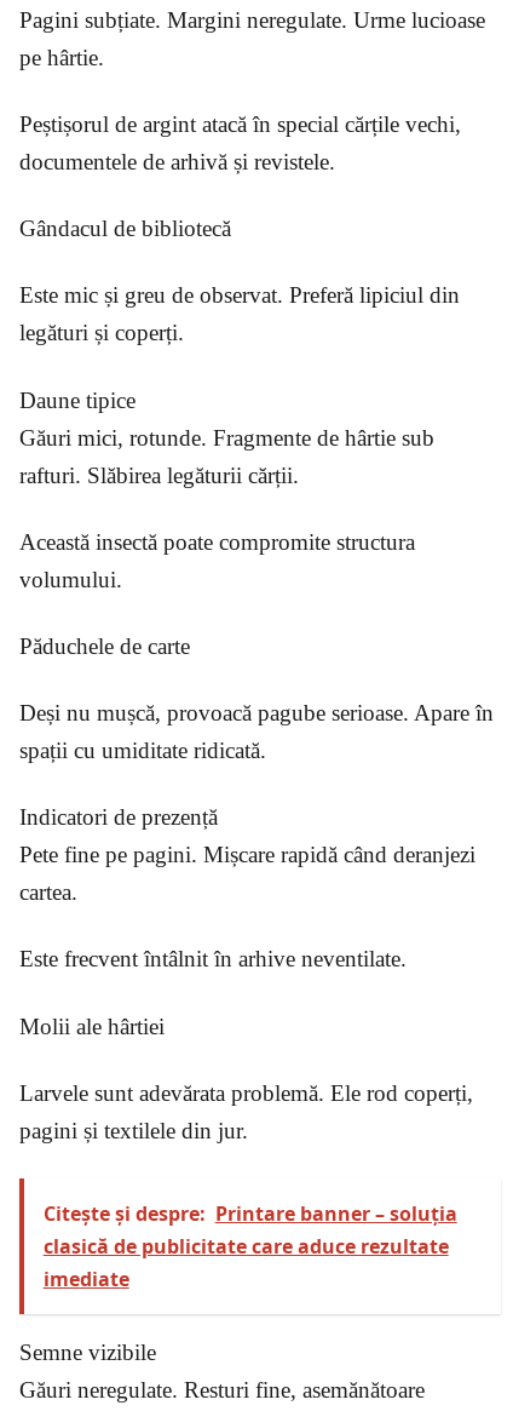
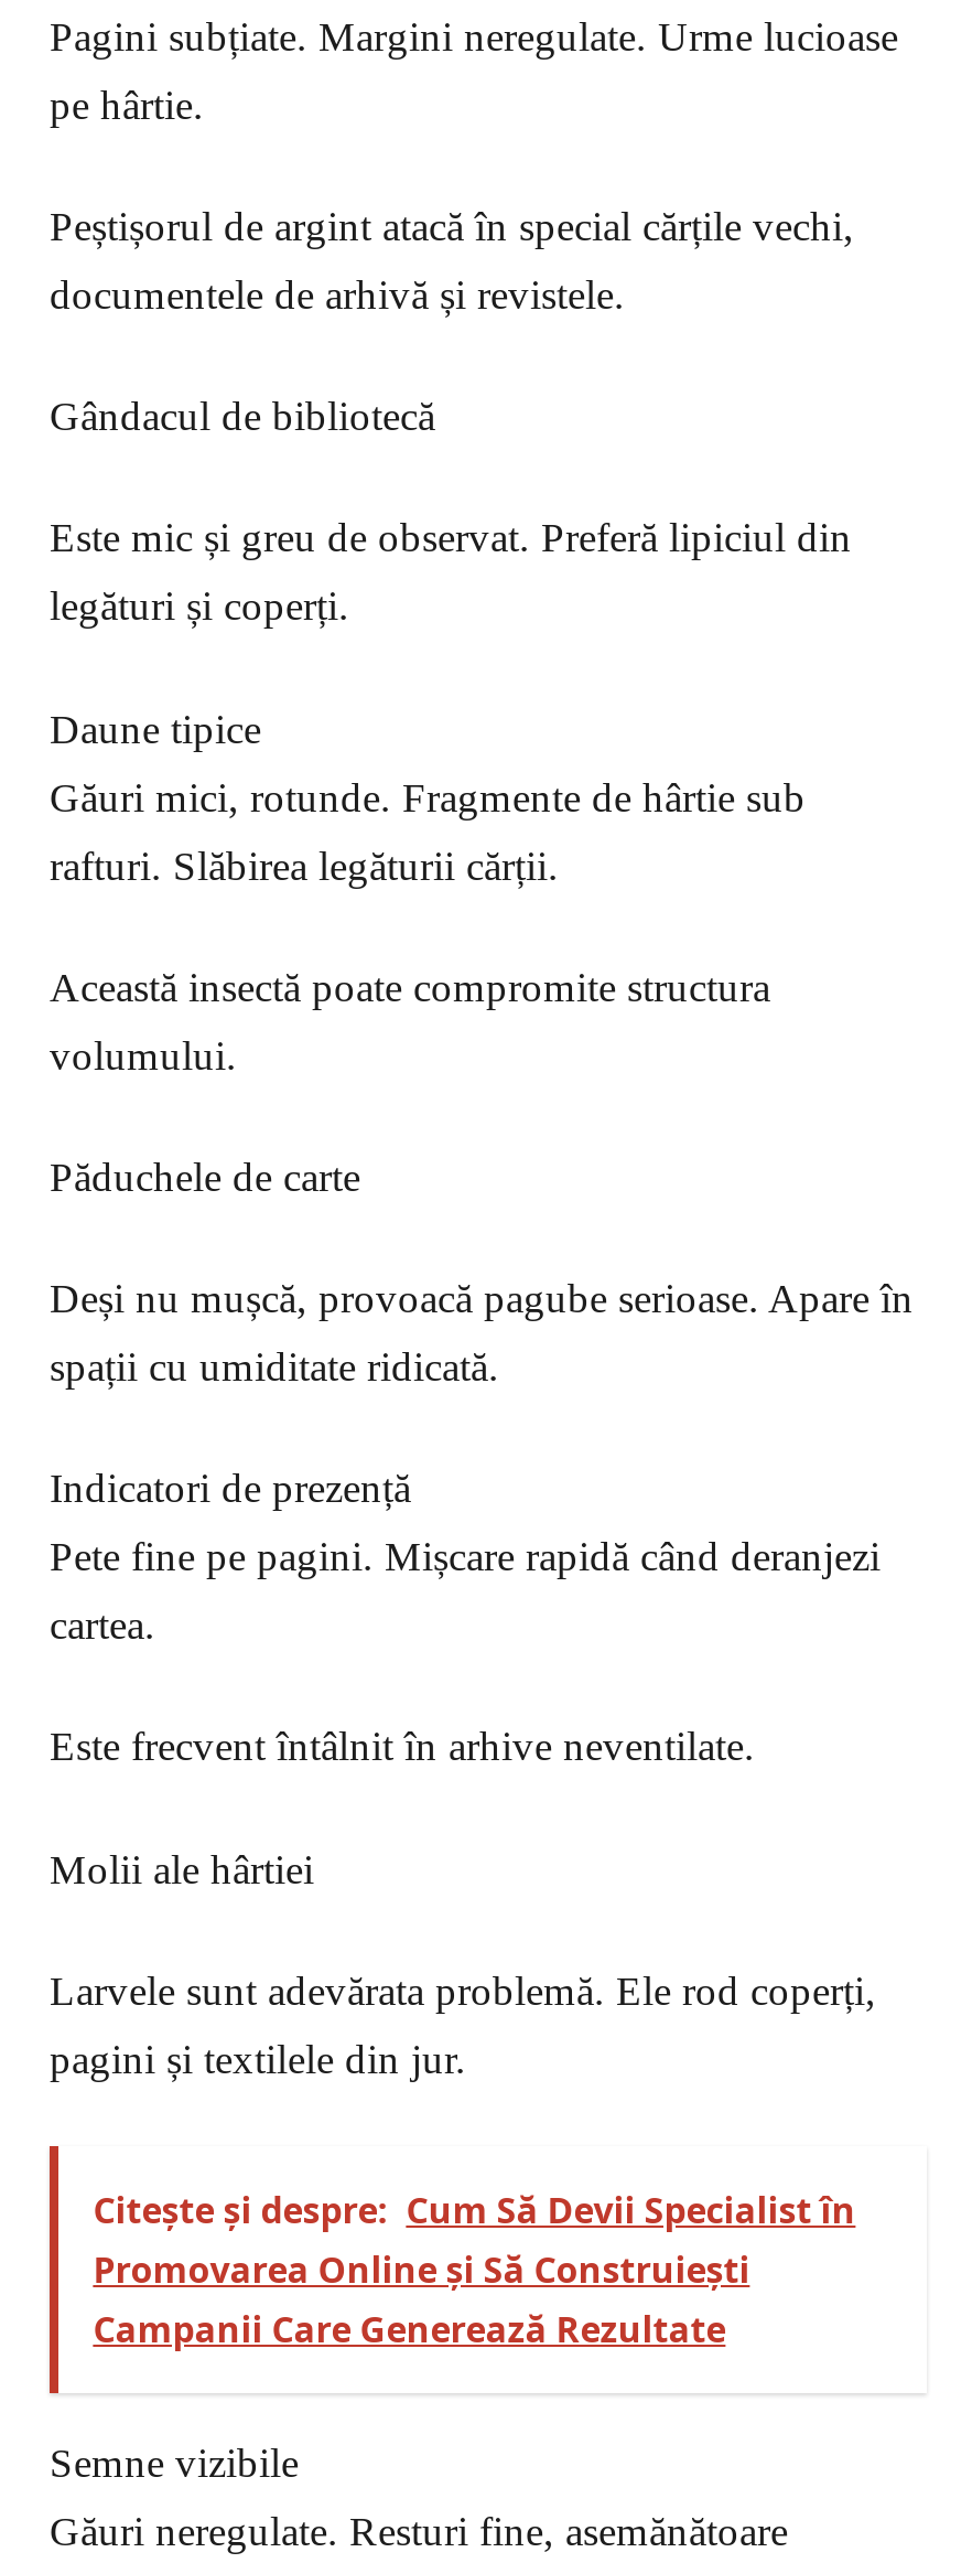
[43,1200,457,1292] Citește și despre: Printare banner – soluția | clasică de publicitate care aduce rezultate | imediate -> [93,2185,856,2353] Citește și despre: Cum Să Devii Specialist în | Promovarea Online și Să Construiești | Campanii Care Generează Rezultate

